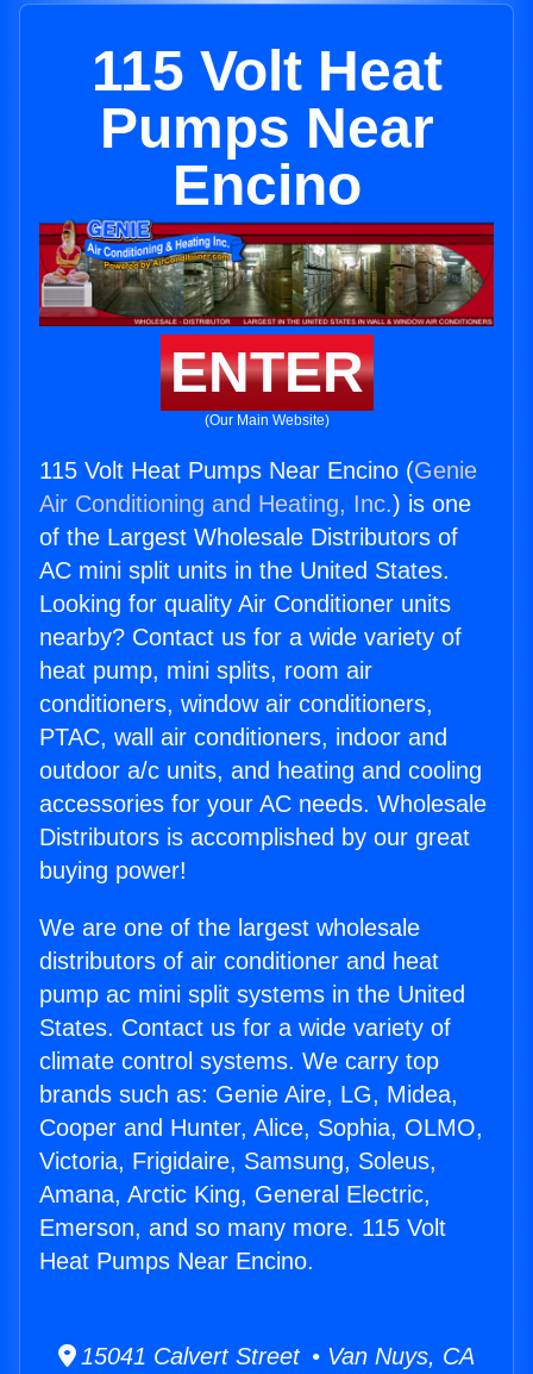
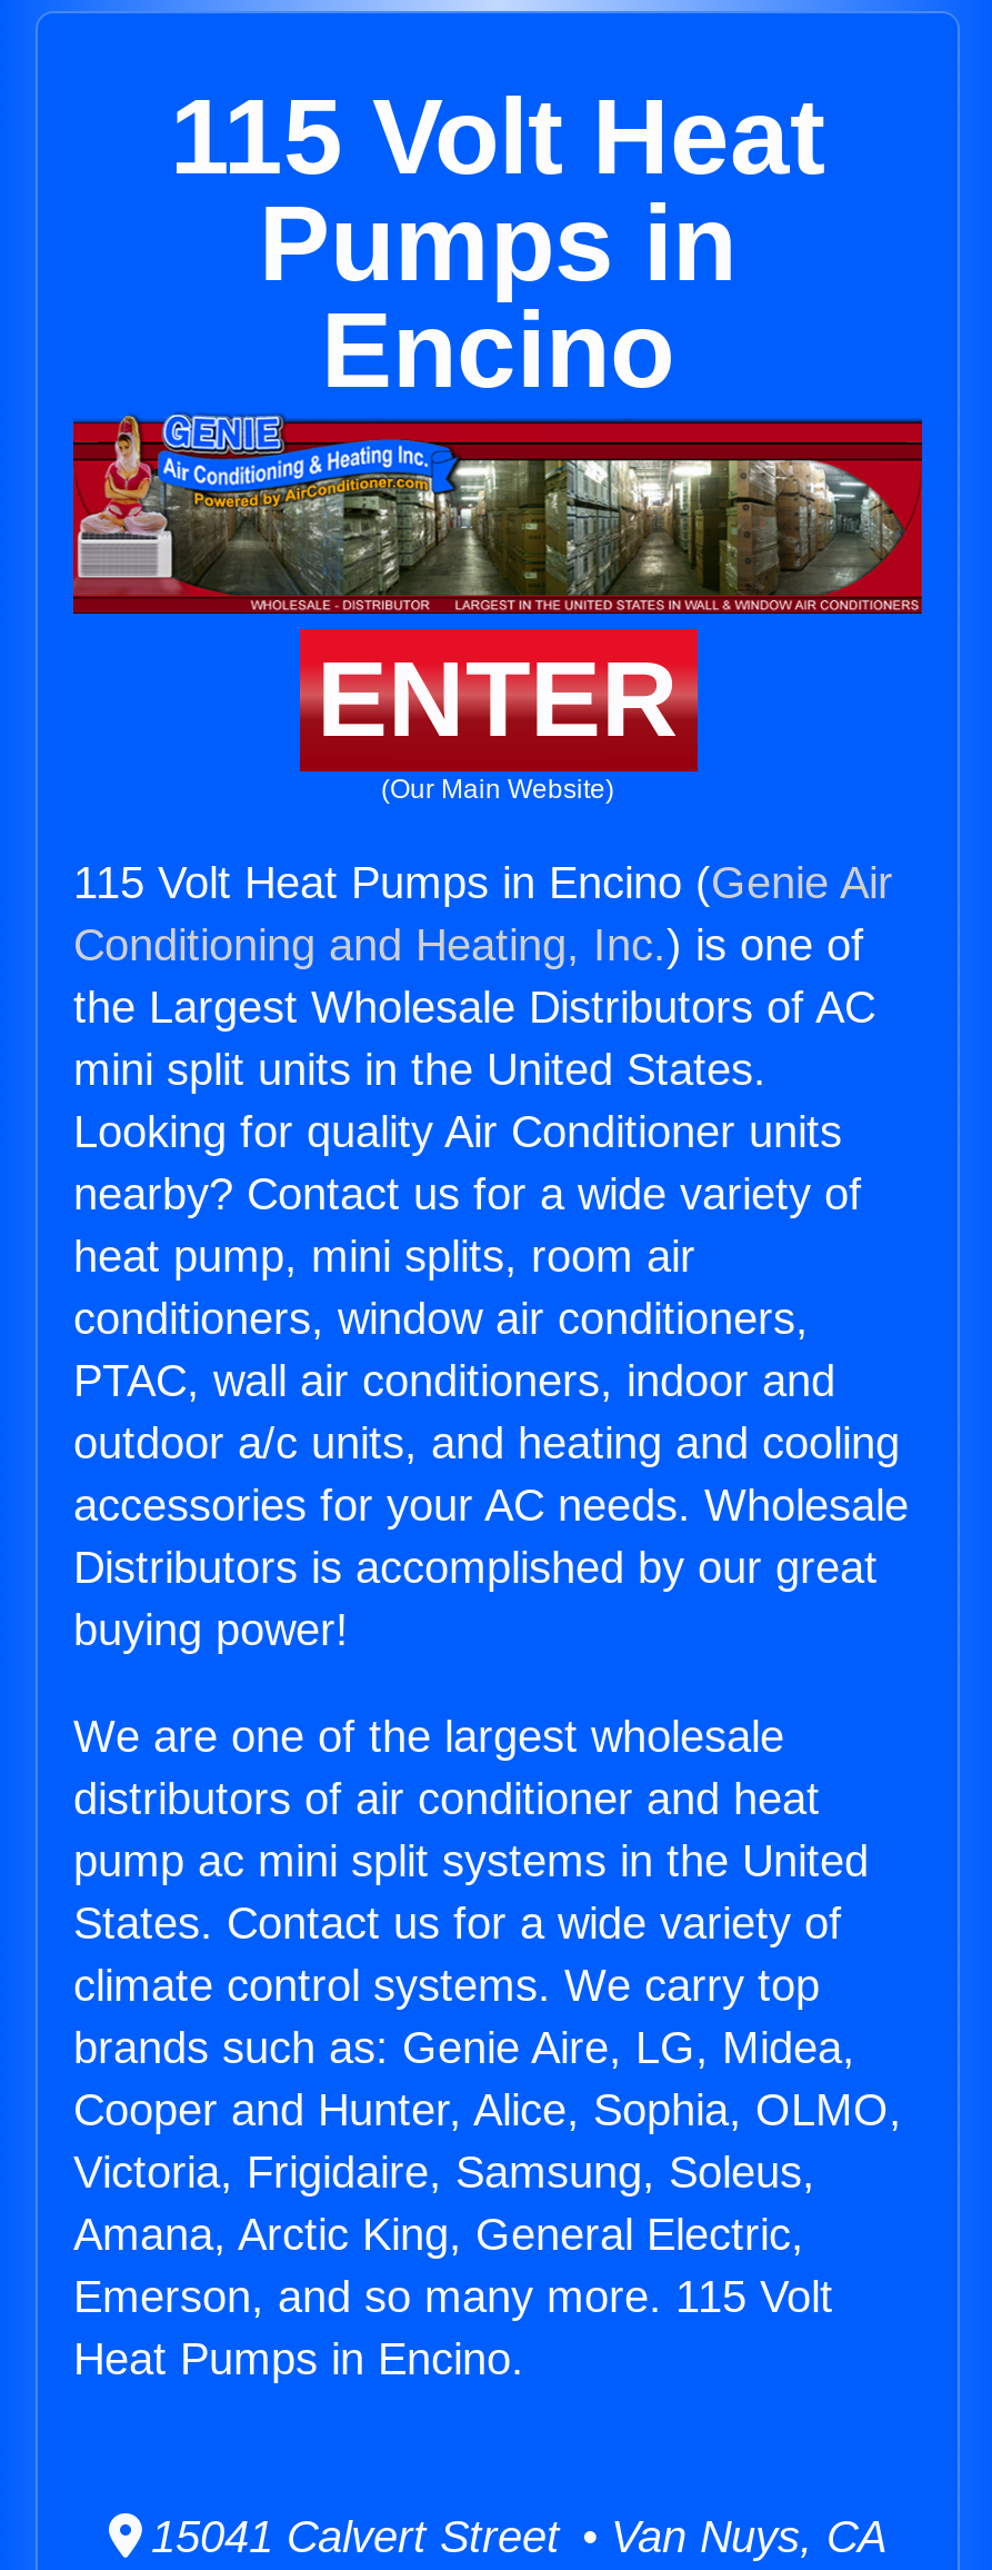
[99,96,434,160] Pumps Near -> [259,185,737,302] Pumps in
[39,457,477,584] 115 Volt Heat Pumps Near Encino (Genie | Air Conditioning and Heating, Inc.) is one | of the Largest Wholesale Distributors of | AC mini split units in the United States. -> [73,858,893,1094] 115 Volt Heat Pumps in Encino (Genie Air | Conditioning and Heating, Inc.) is one of | the Largest Wholesale Distributors of AC | mini split units in the United States.
[39,1248,314,1274] Heat Pumps Near Encino. -> [73,2335,524,2383] Heat Pumps in Encino.

